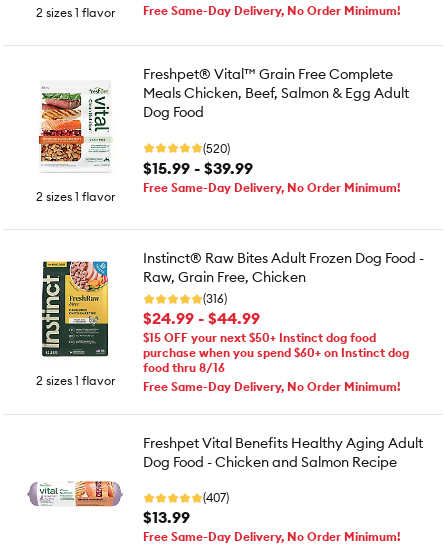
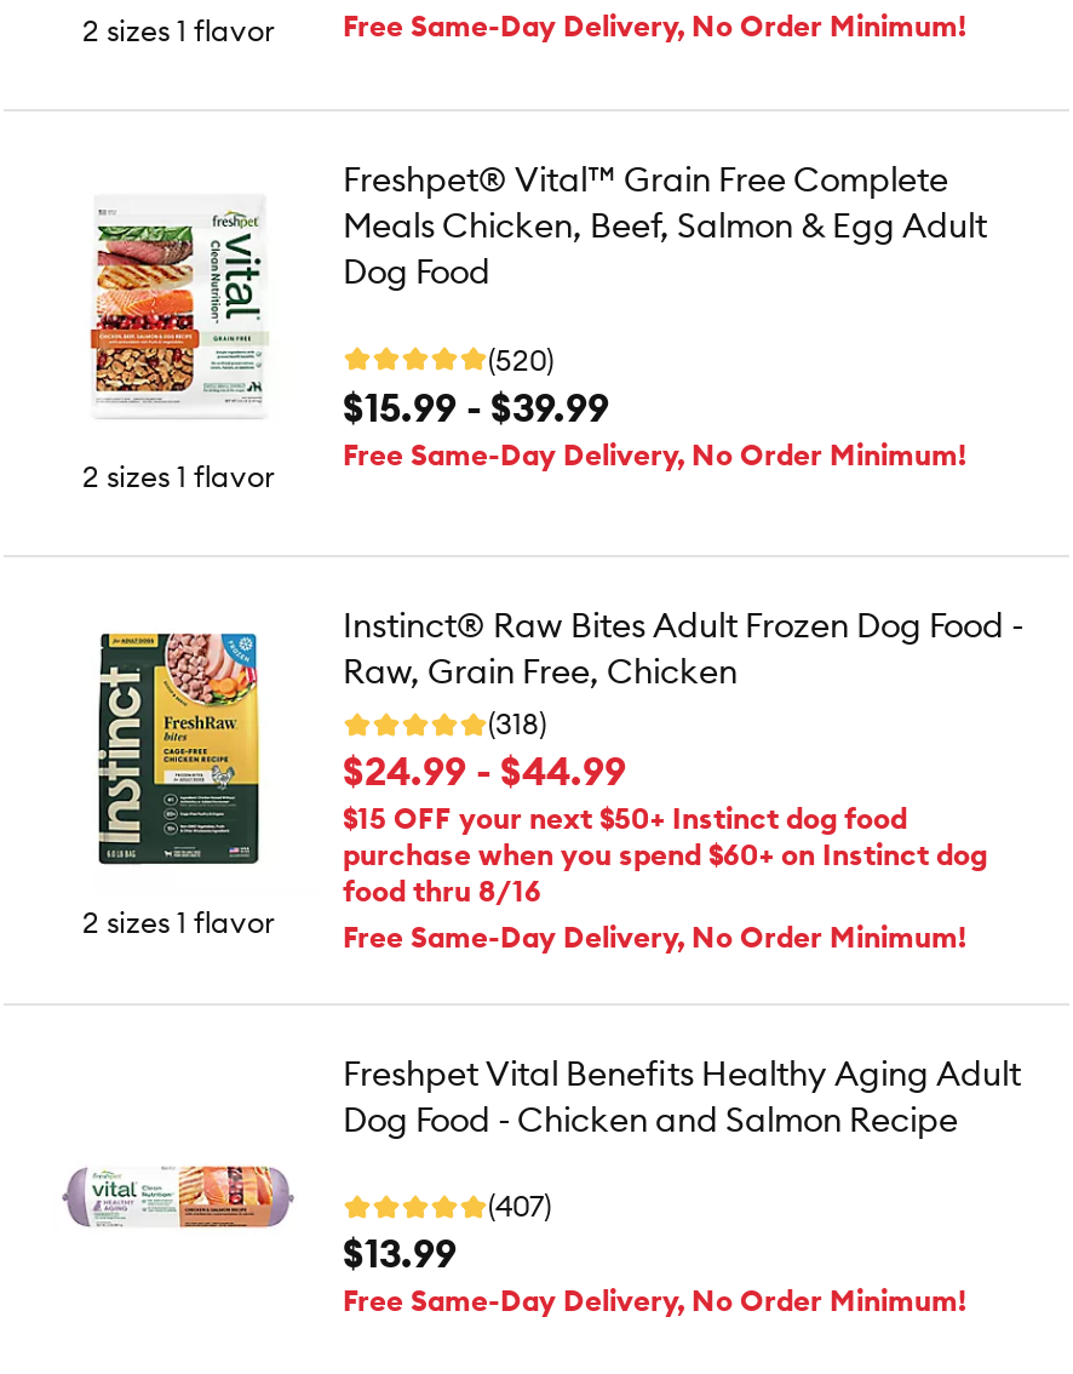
[203,291,227,306] (316) -> [488,705,546,742] (318)

